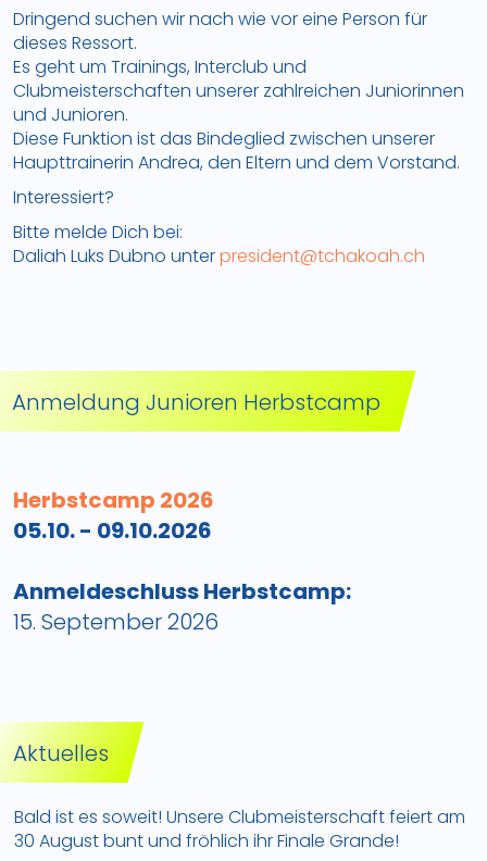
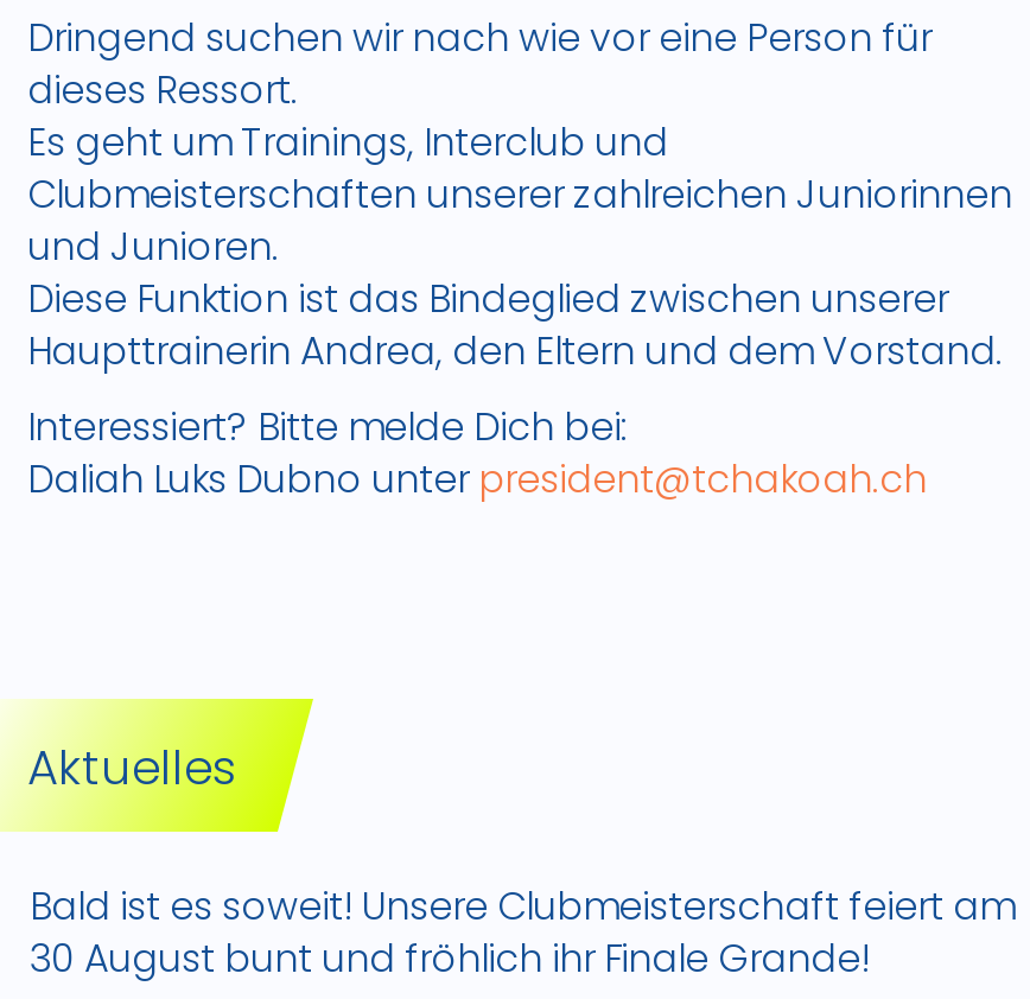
[12,387,380,637] Anmeldung Junioren Herbstcamp | Herbstcamp 2026 | 05.10. - 09.10.2026 | Anmeldeschluss Herbstcamp: | 15. September 2026 -> none

